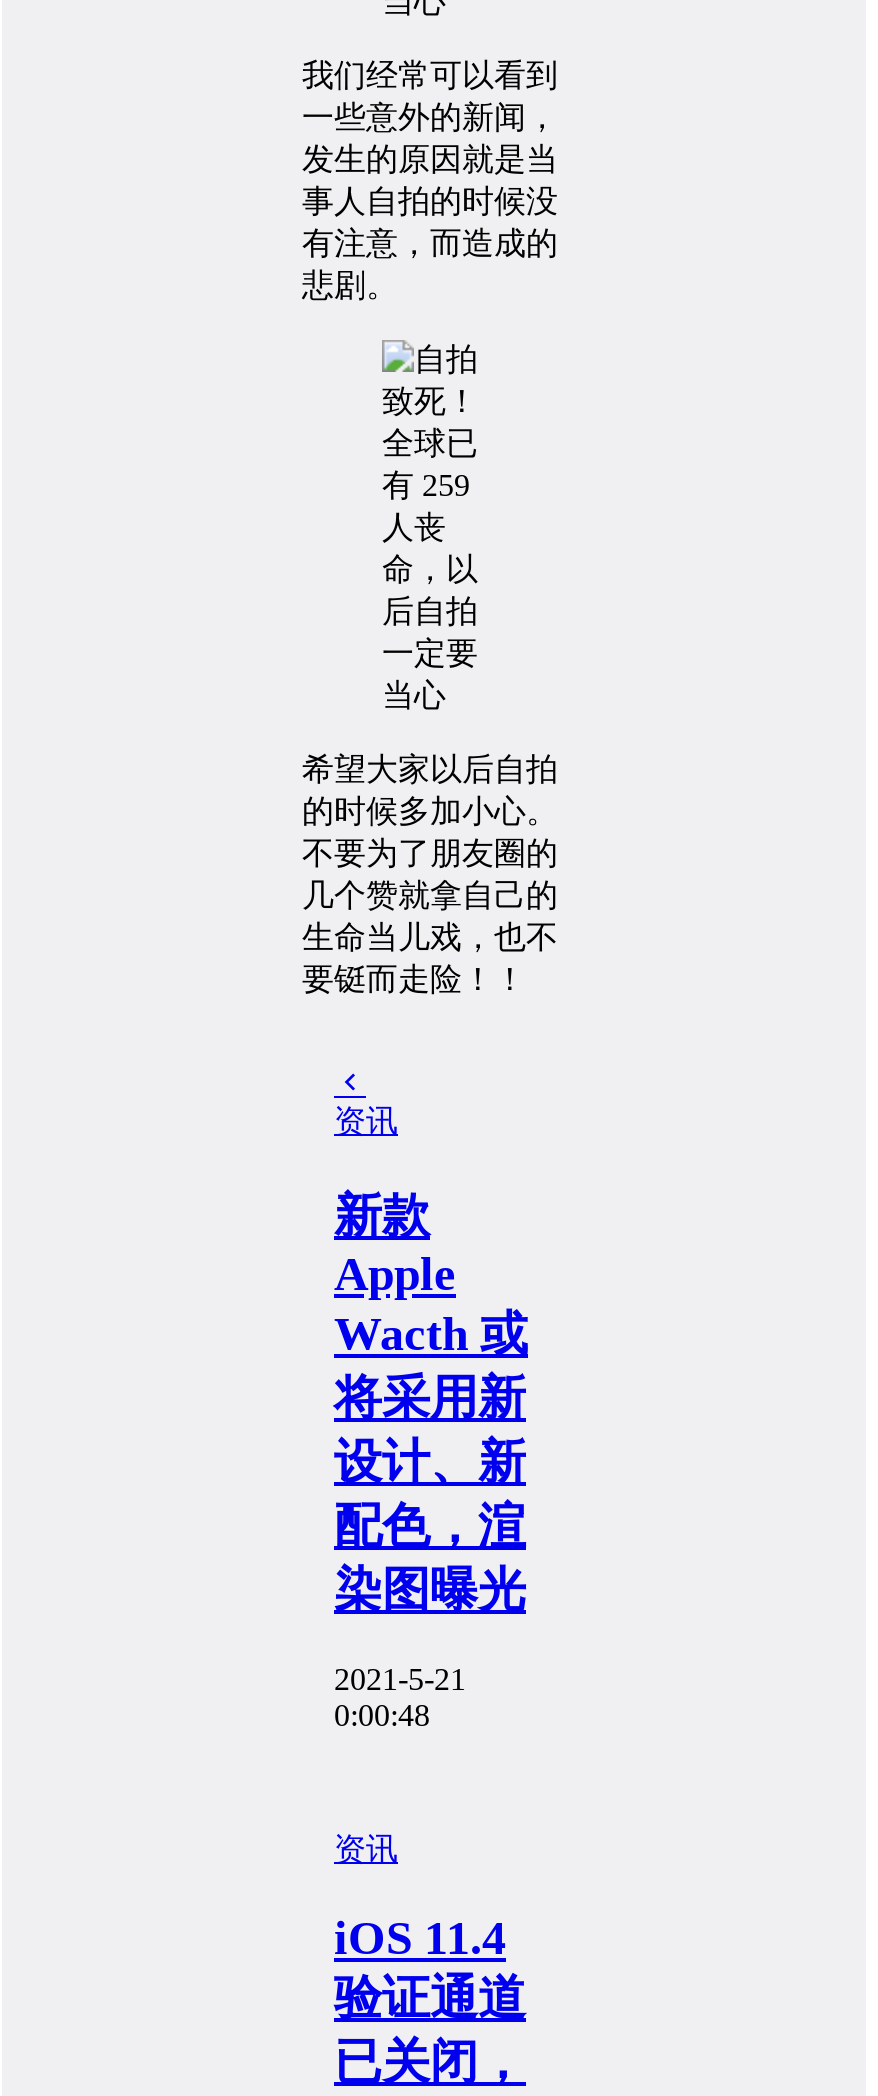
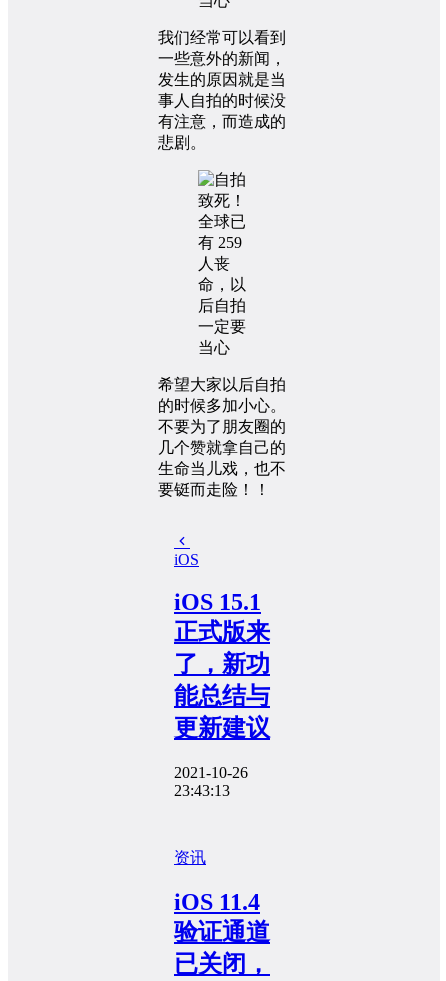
[334,1104,398,1138] 资讯 -> [174,551,199,568] iOS
[334,1189,528,1615] 新款 | Apple | Wacth 或 | 将采用新 | 设计、新 | 配色，渲 | 染图曝光 -> [174,589,270,741] iOS 15.1 | 正式版来 | 了，新功 | 能总结与 | 更新建议
[334,1661,466,1731] 2021-5-21 | 0:00:48 -> [174,764,248,799] 2021-10-26 | 23:43:13

